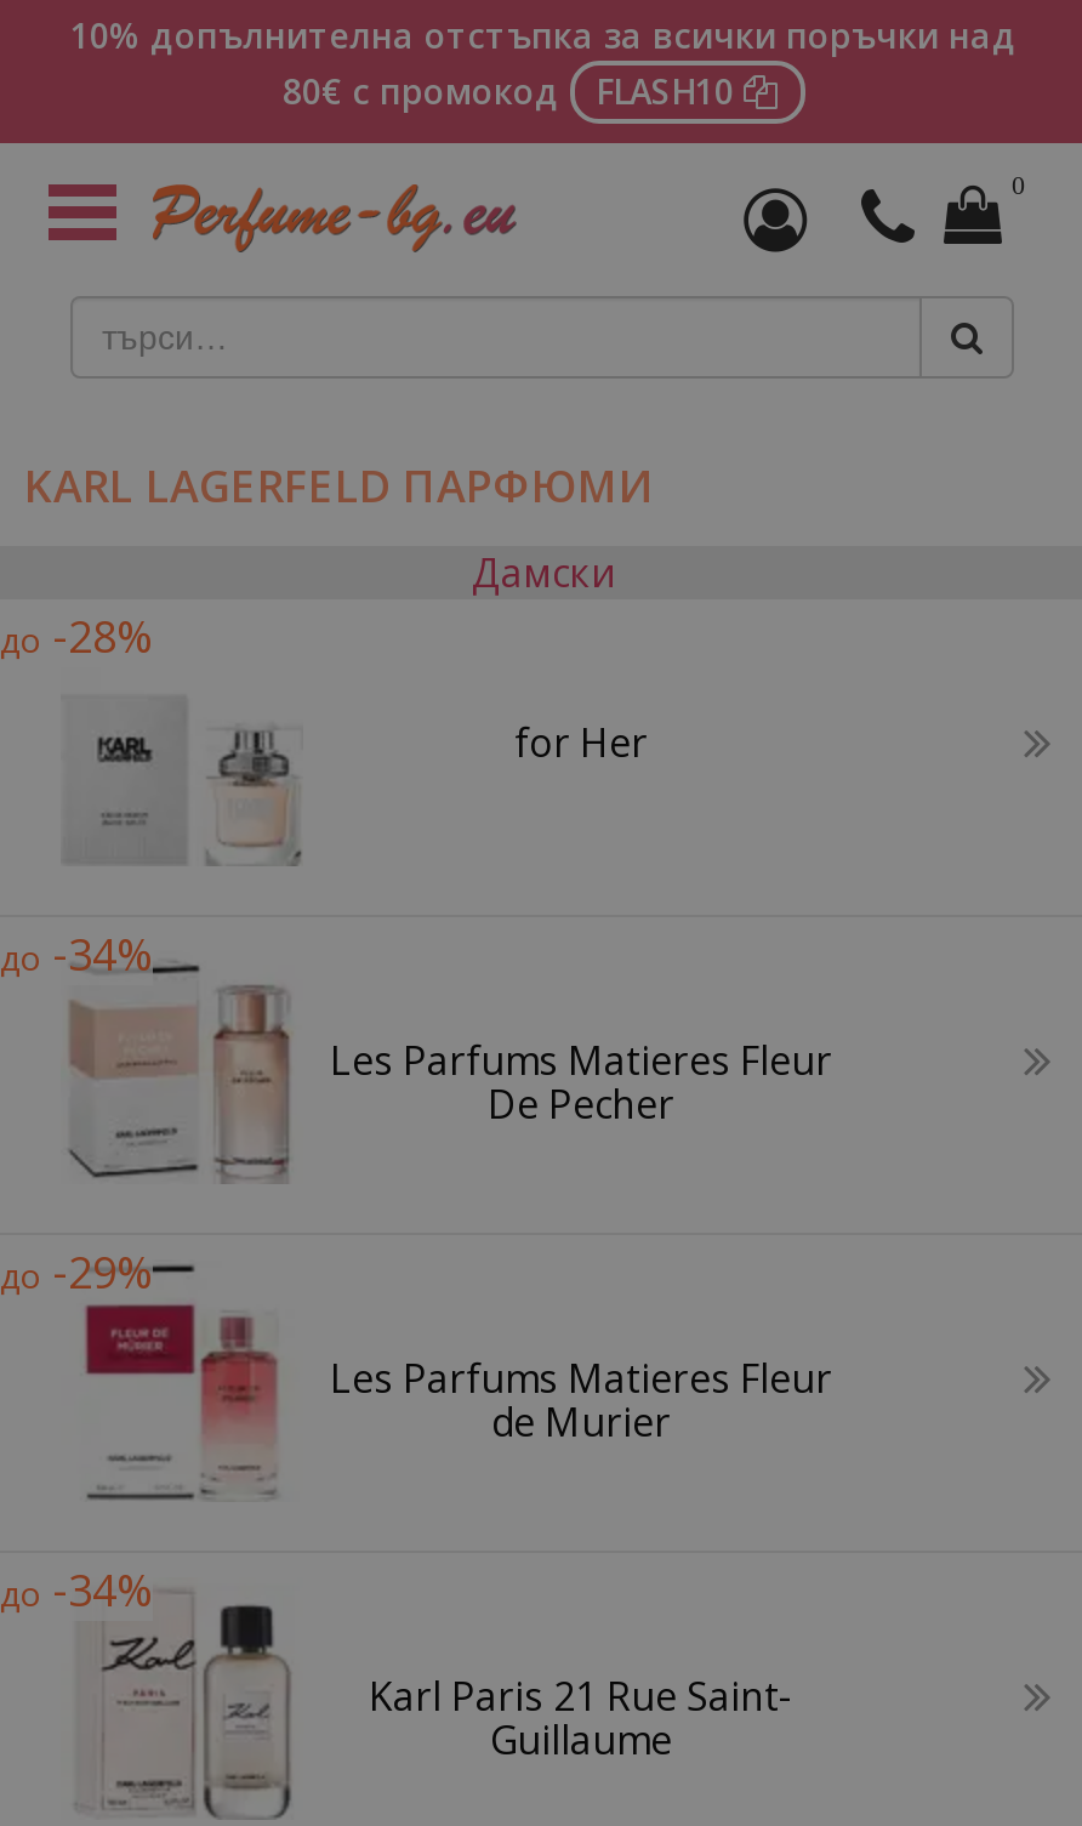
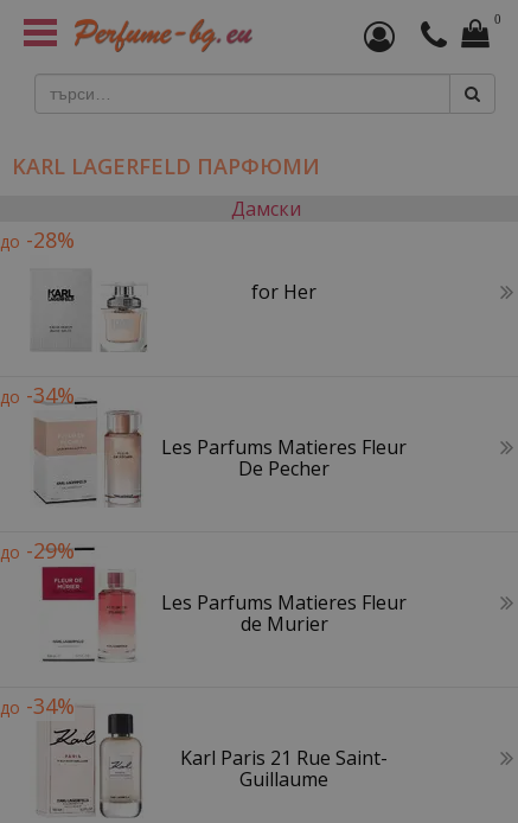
[70,12,1016,114] 10% допълнителна отстъпка за всички поръчки над | 80€ с промокод FLASH10 -> none

